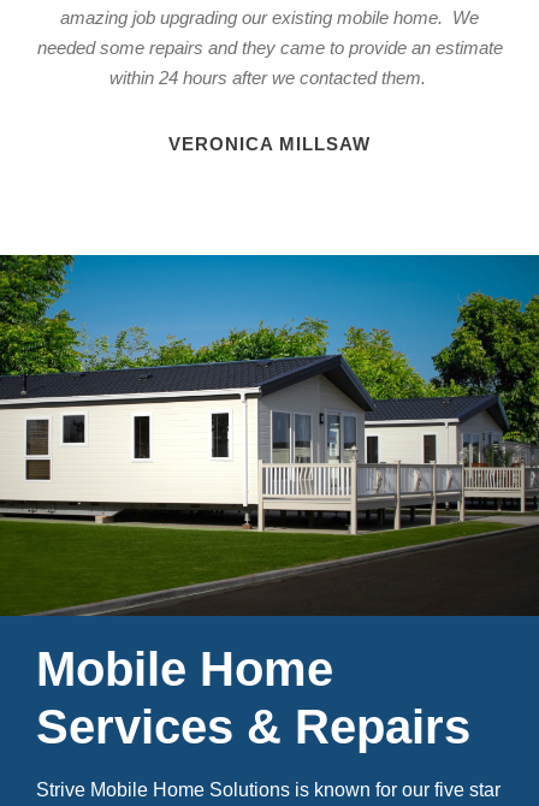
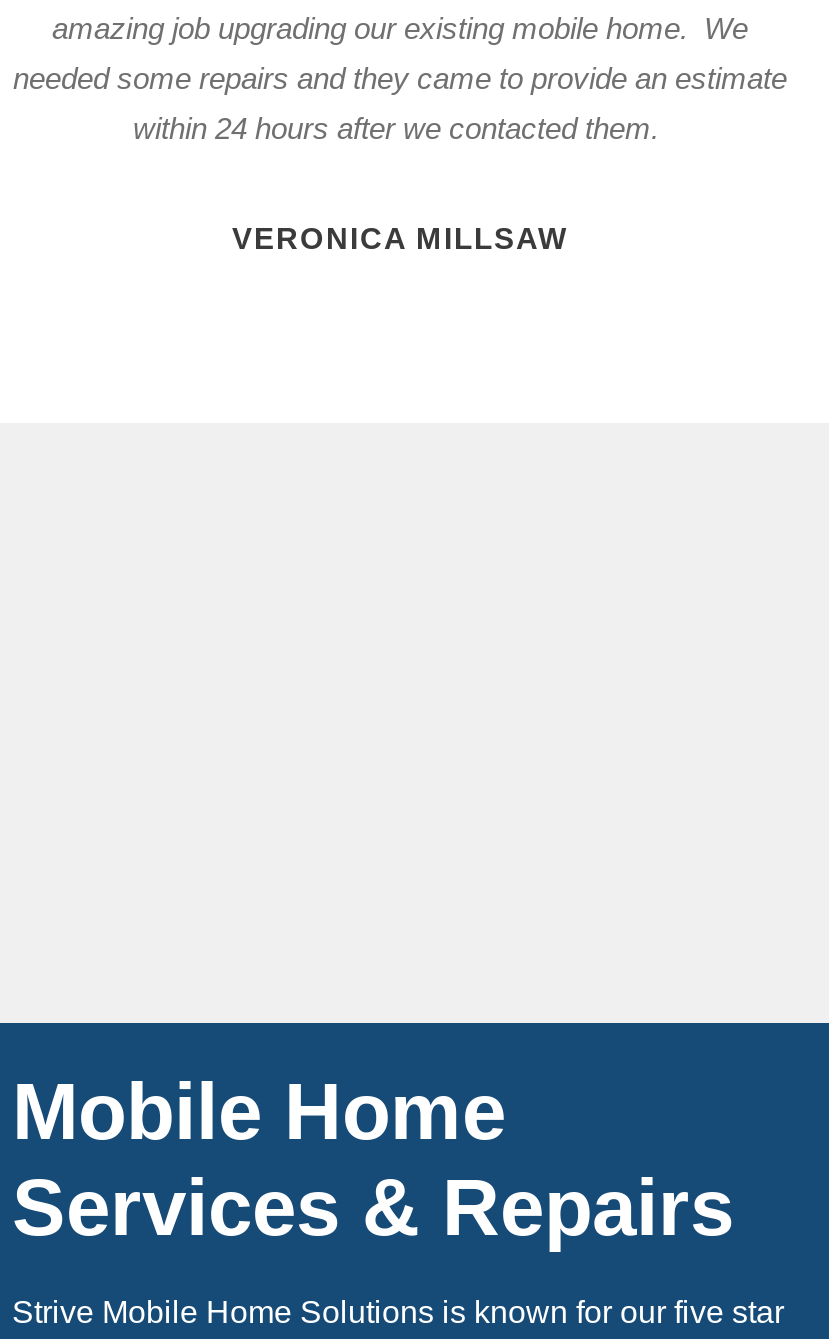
[4,254,535,617] [image] -> none

